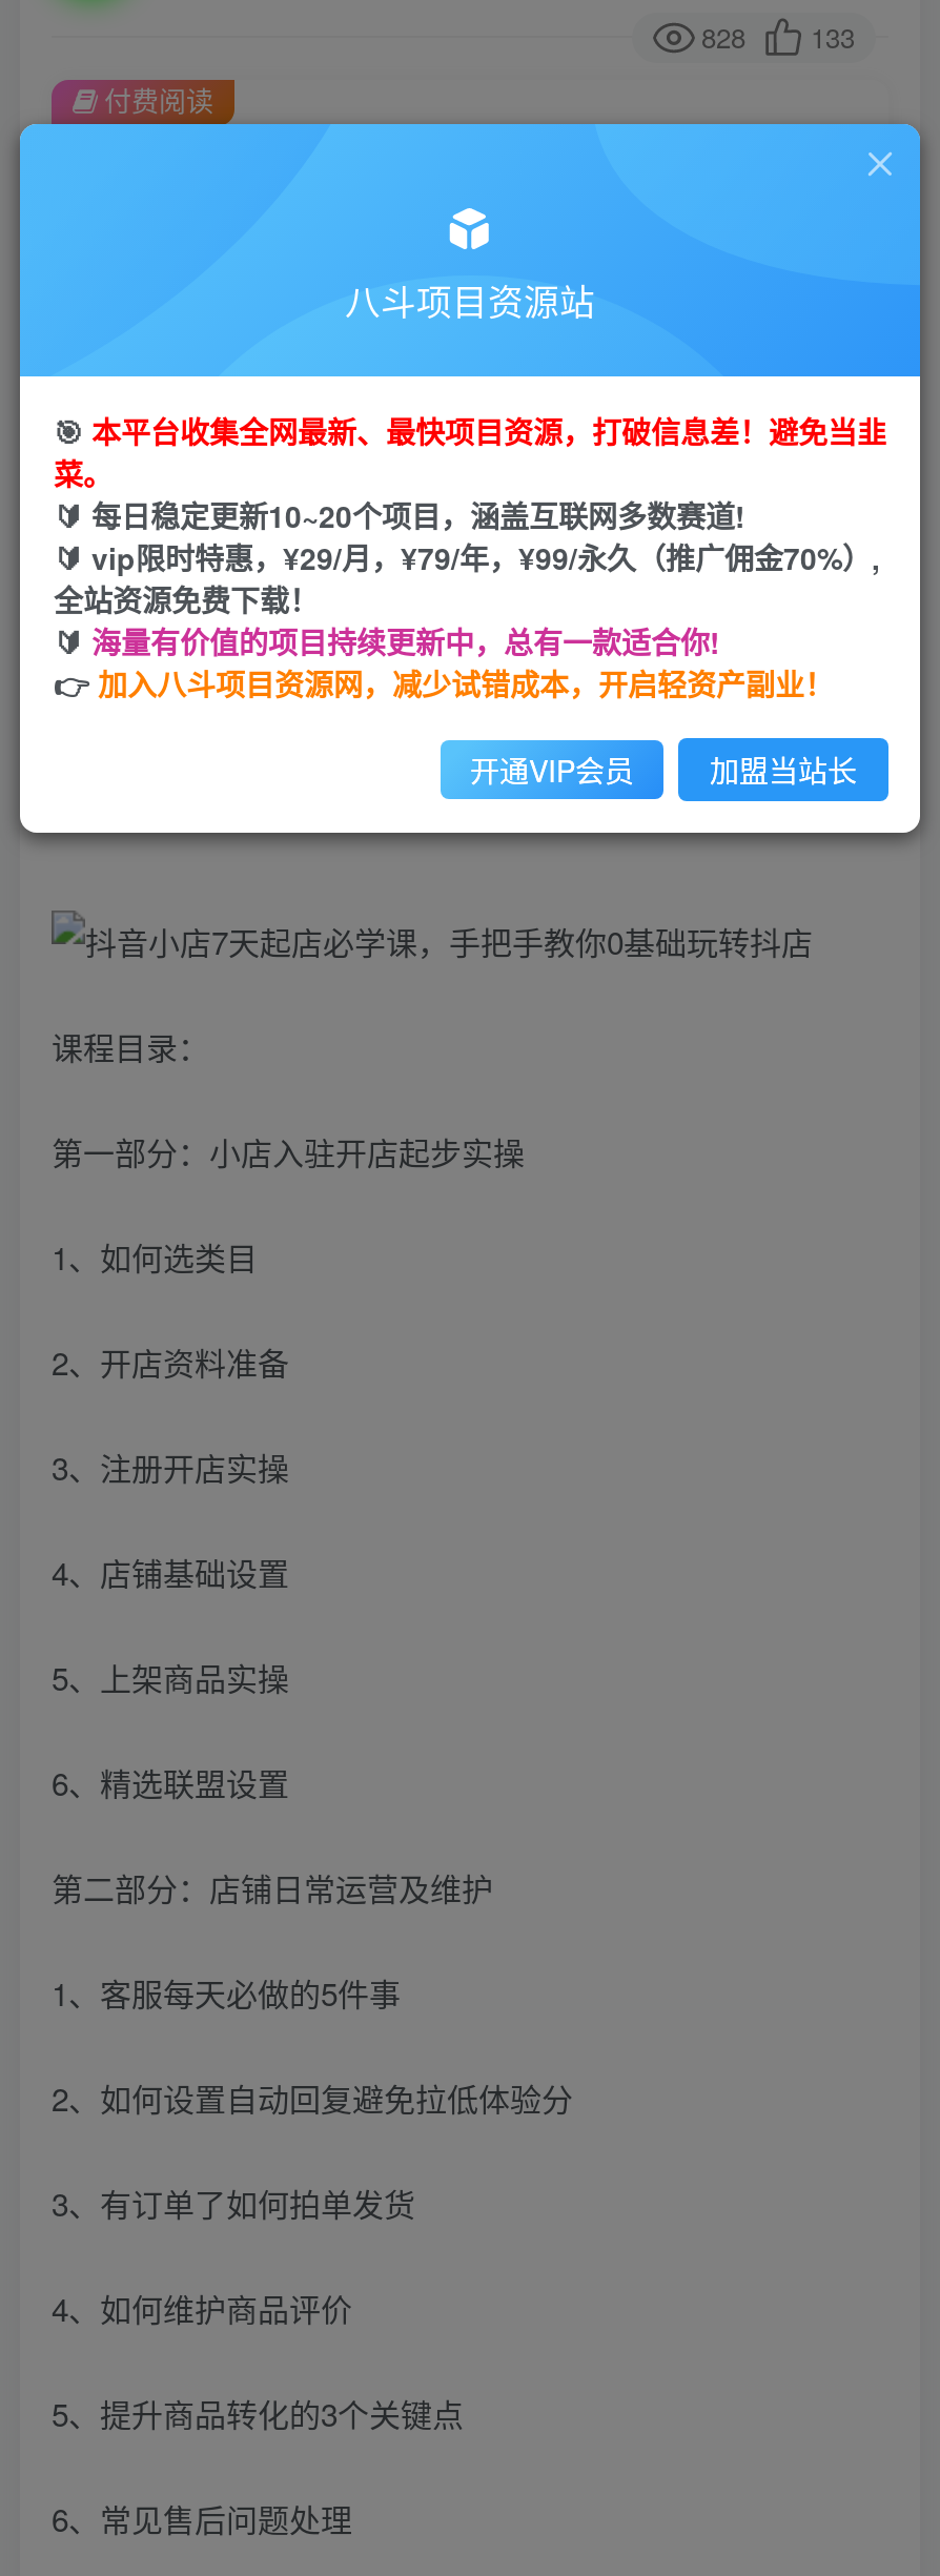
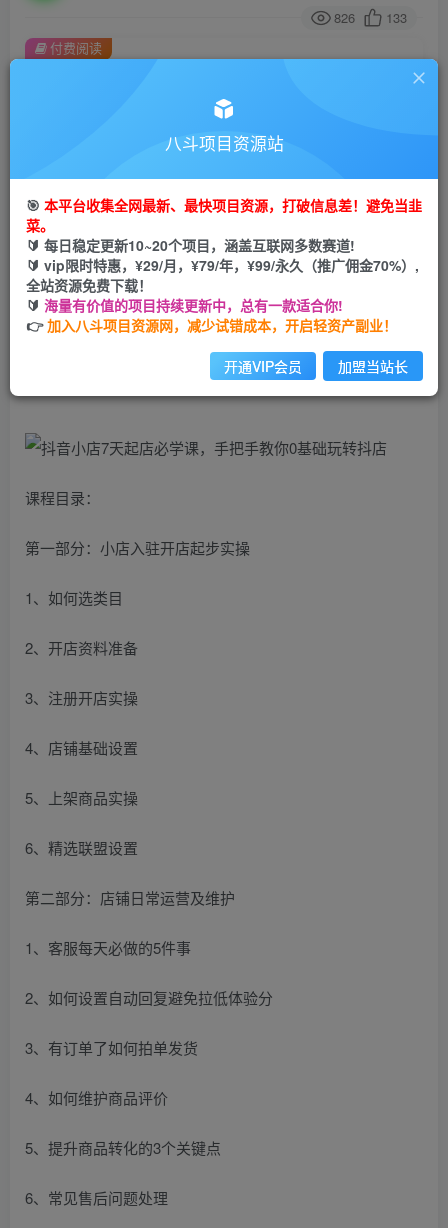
[701,17,855,57] 828 133 -> [334,8,407,27] 826 133

